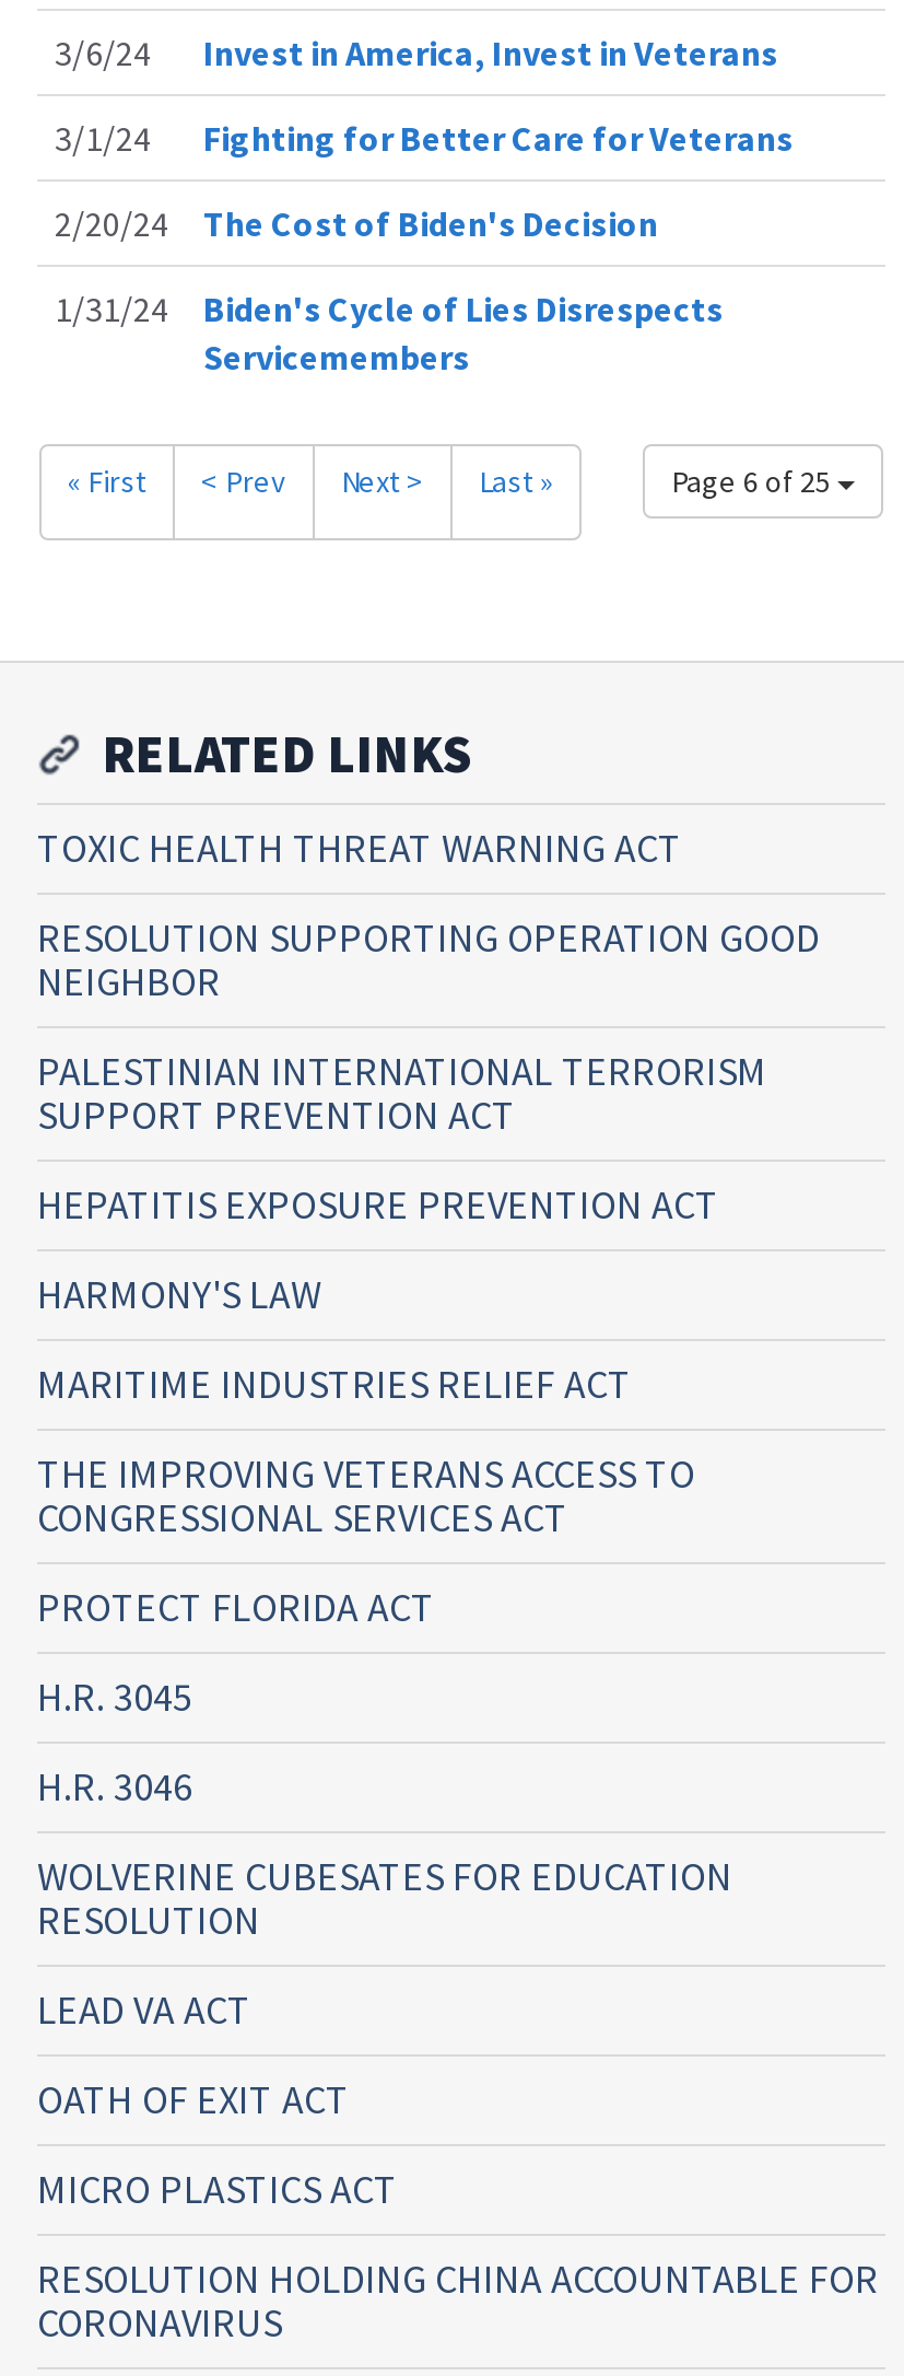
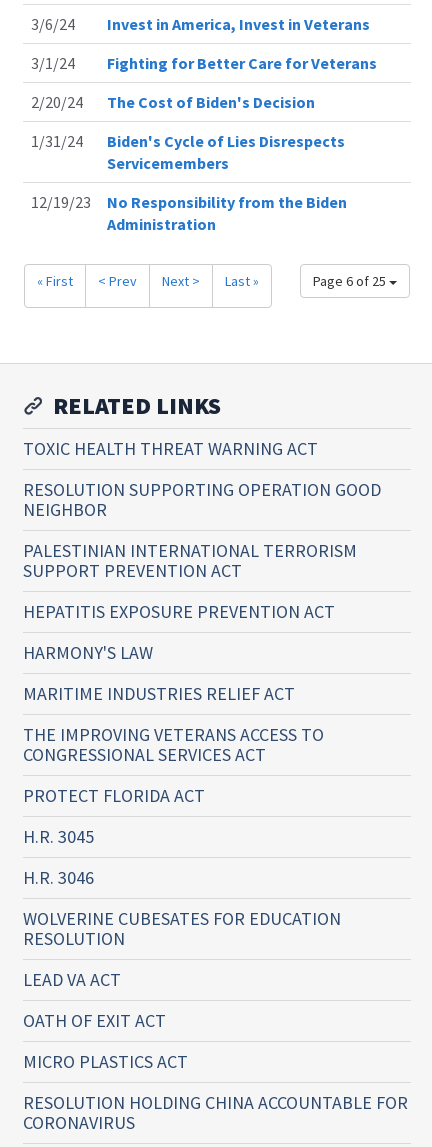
none -> [31,192,347,234] 12/19/23 | No Responsibility from the Biden | Administration

